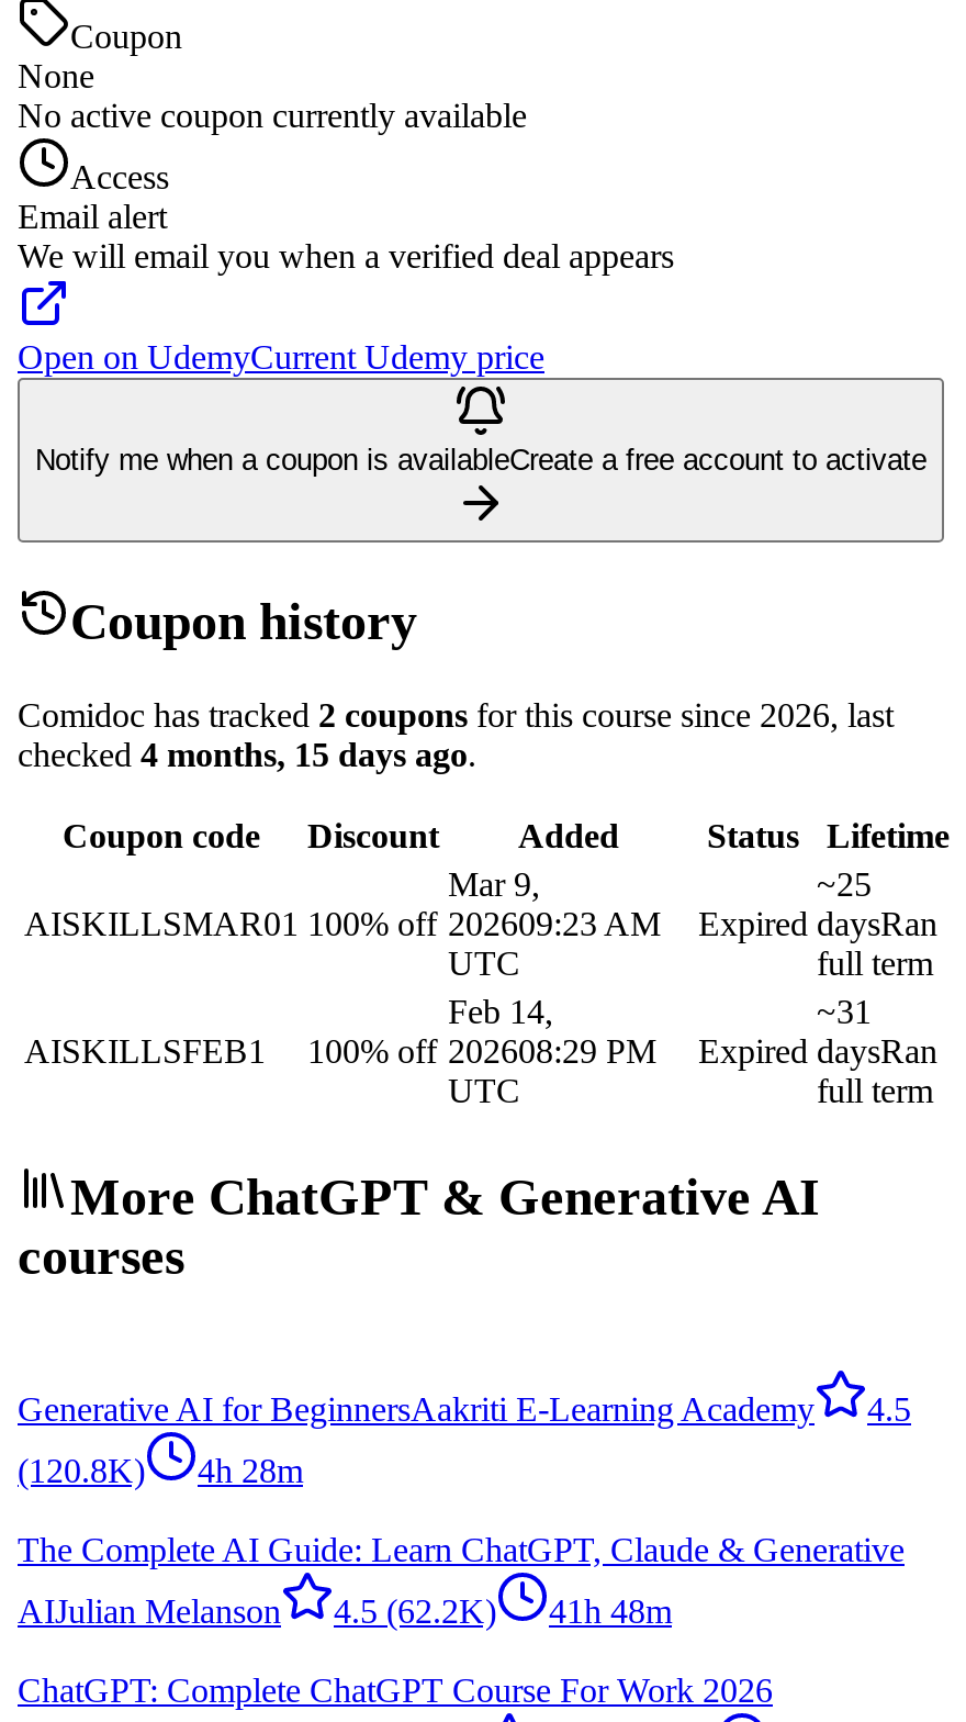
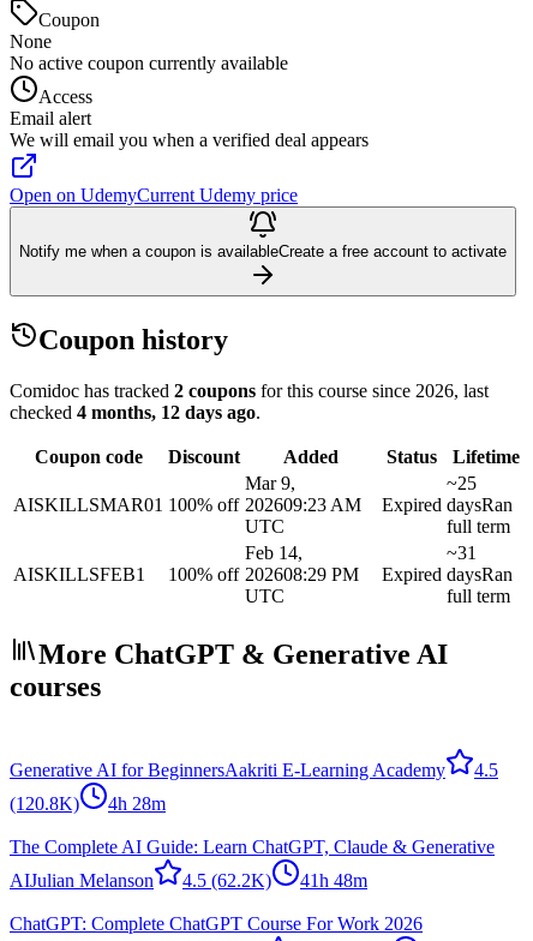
[18,735,476,772] checked 4 months, 15 days ago. -> [10,402,260,422] checked 4 months, 12 days ago.

